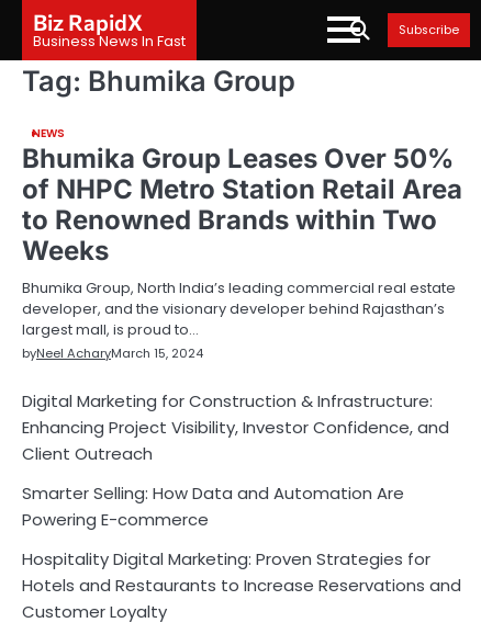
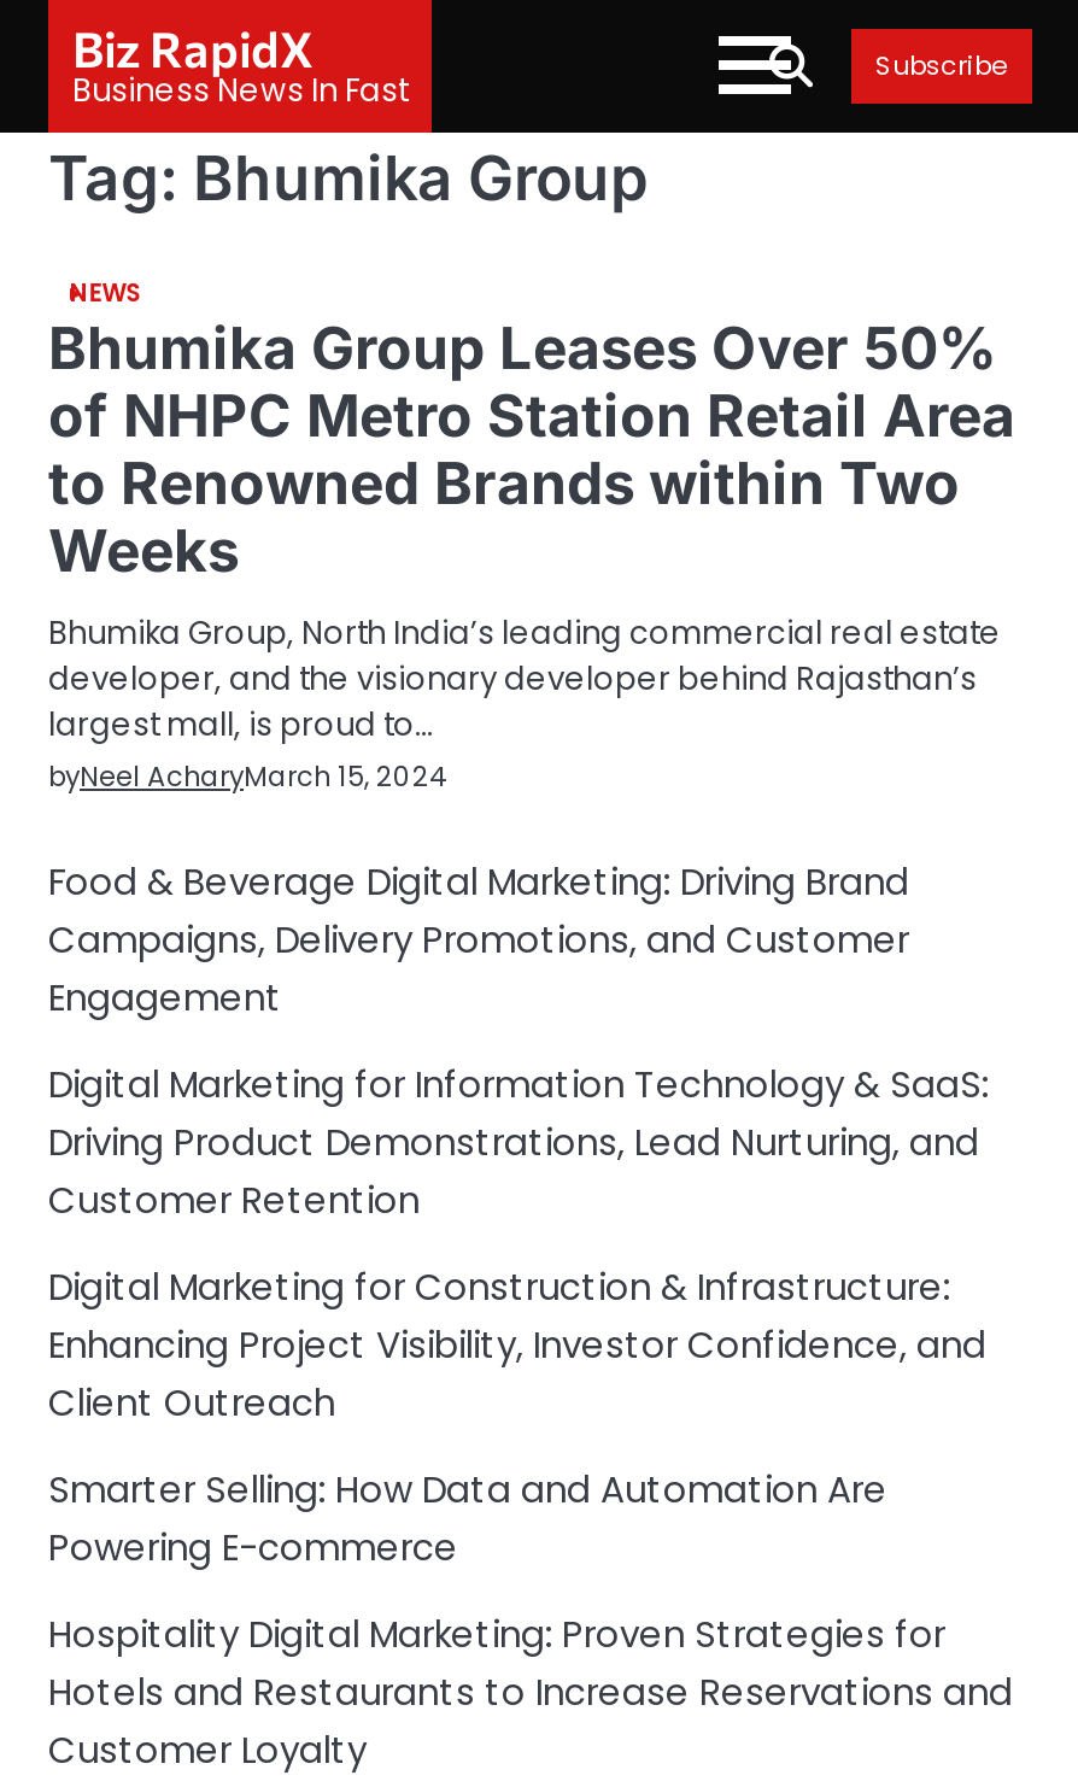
none -> [48,856,989,1225] Food & Beverage Digital Marketing: Driving Brand | Campaigns, Delivery Promotions, and Customer | Engagement | Digital Marketing for Information Technology & SaaS: | Driving Product Demonstrations, Lead Nurturing, and | Customer Retention

